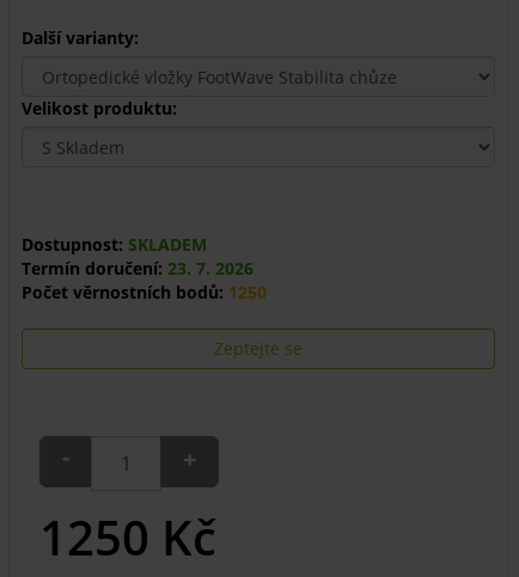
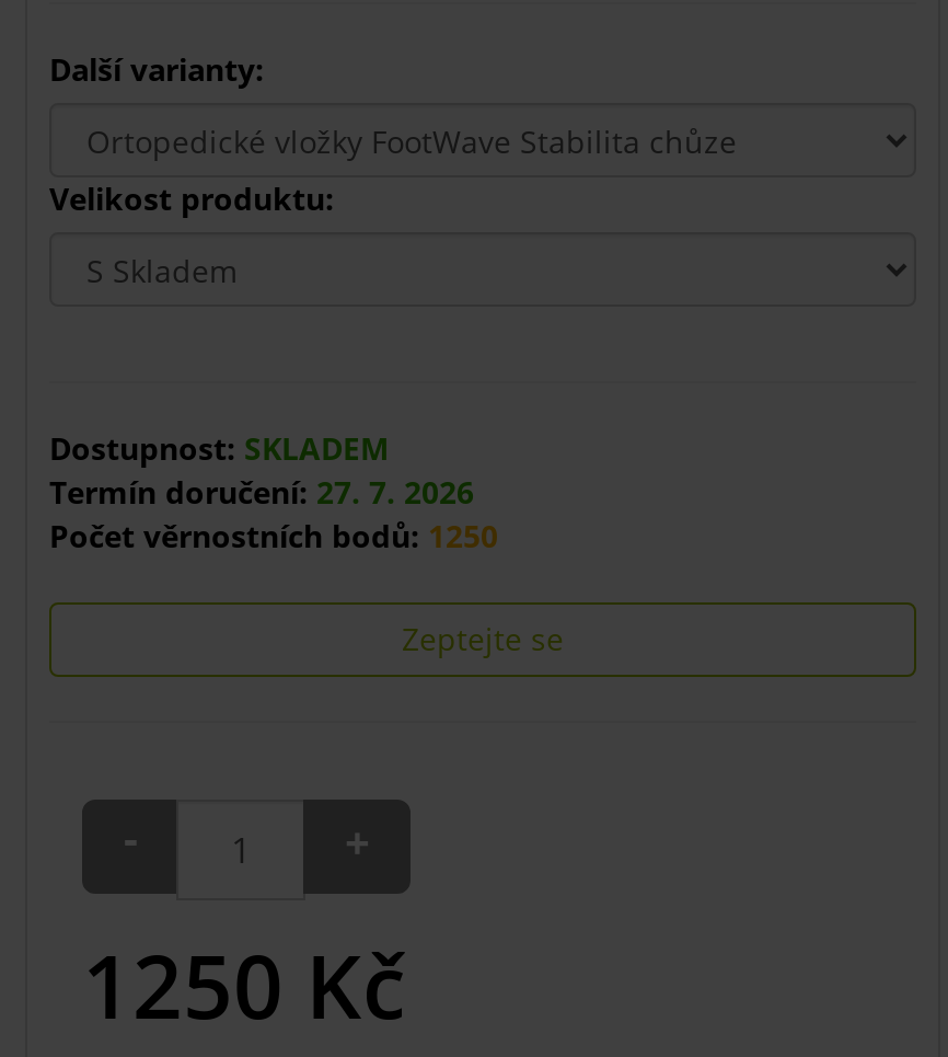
[22,256,254,279] Termín doručení: 23. 7. 2026 -> [49,470,474,512] Termín doručení: 27. 7. 2026

